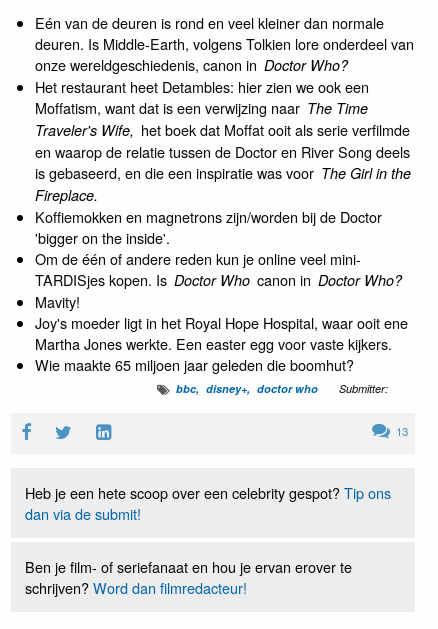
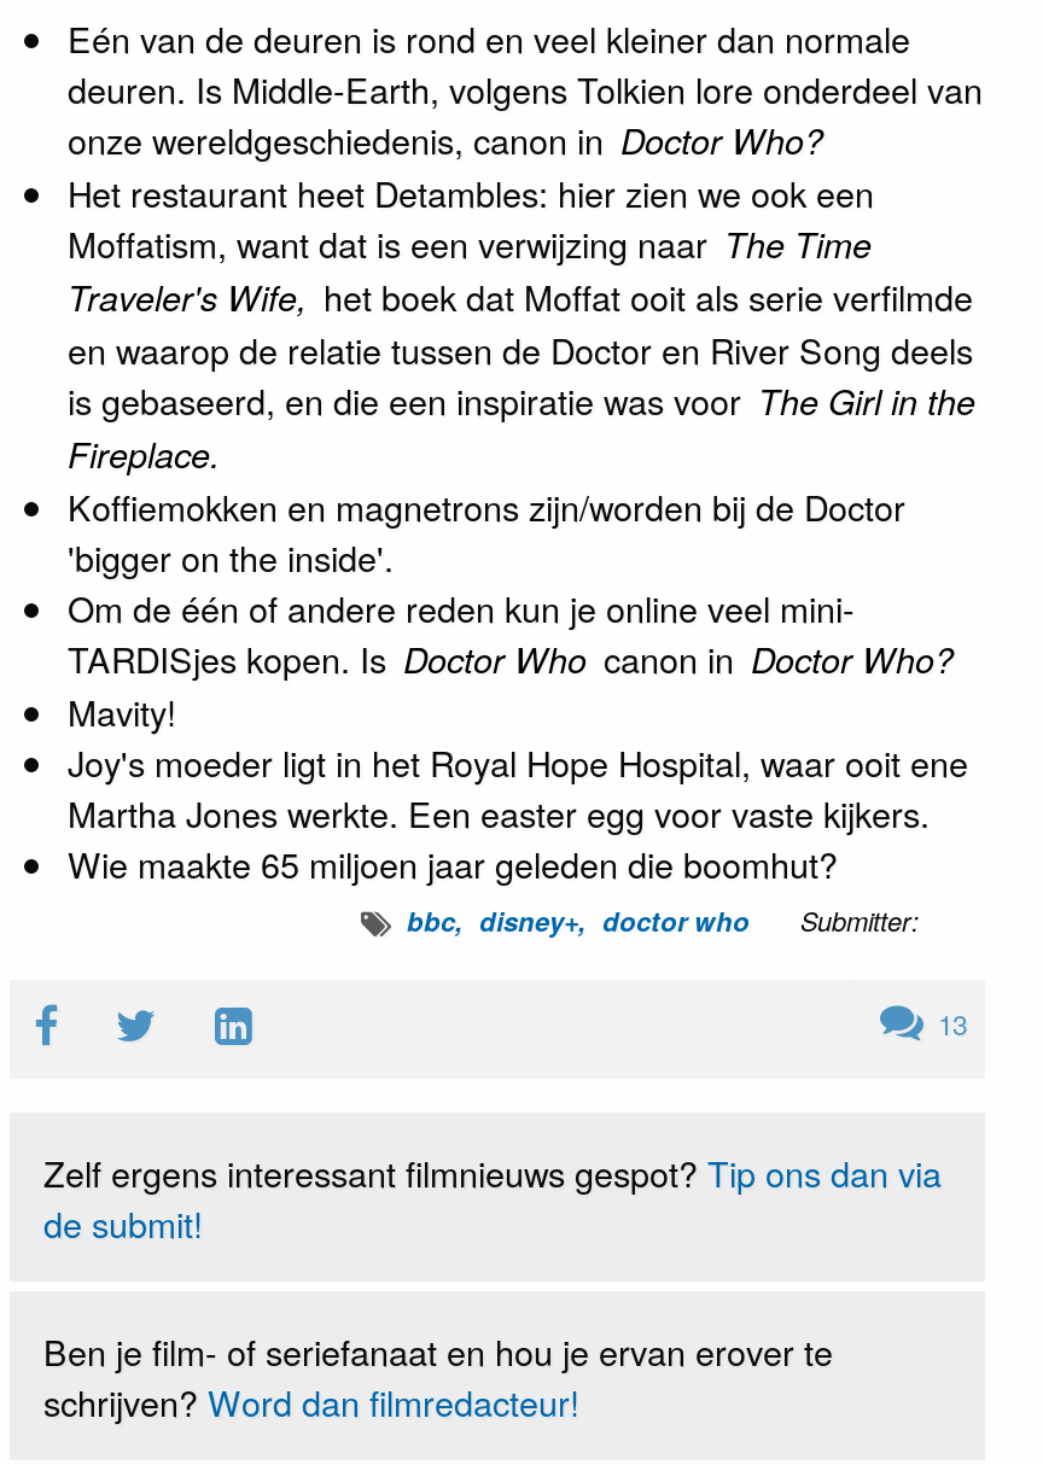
[25,482,391,524] Heb je een hete scoop over een celebrity gespot? Tip ons | dan via de submit! -> [43,1147,942,1248] Zelf ergens interessant filmnieuws gespot? Tip ons dan via | de submit!

